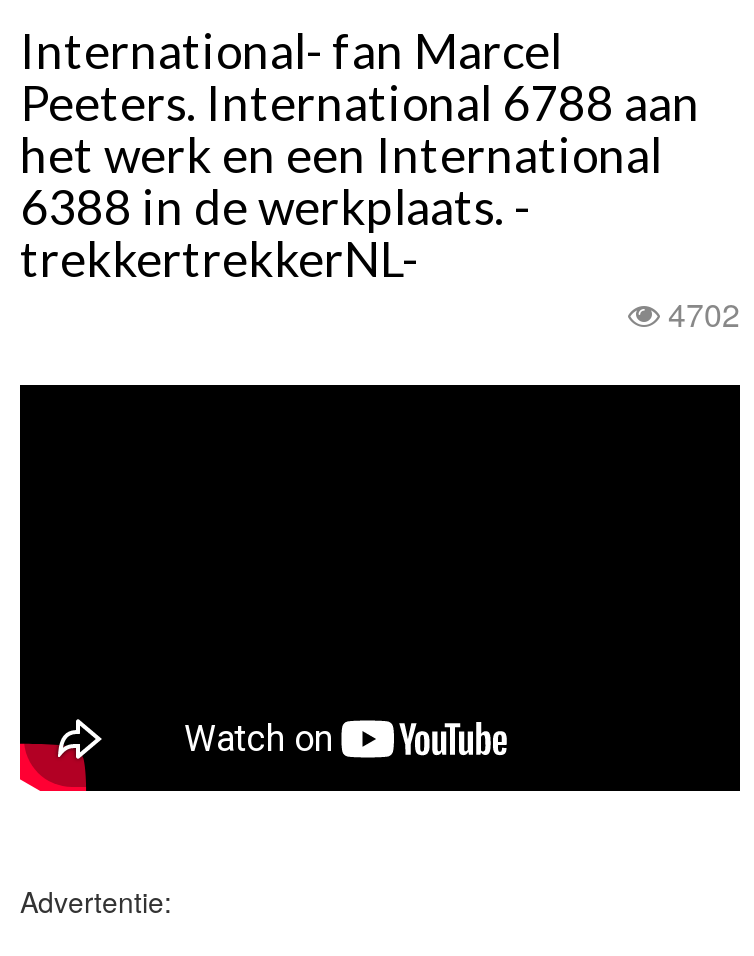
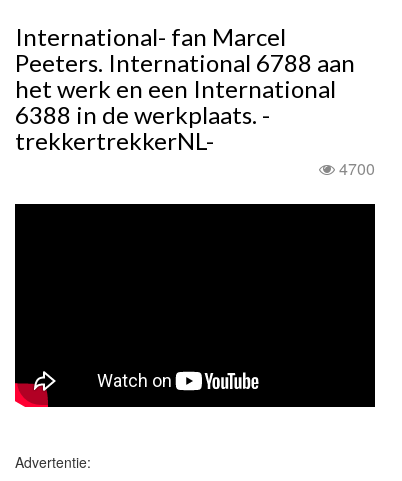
[668,291,740,337] 4702 -> [339,157,375,180] 4700

